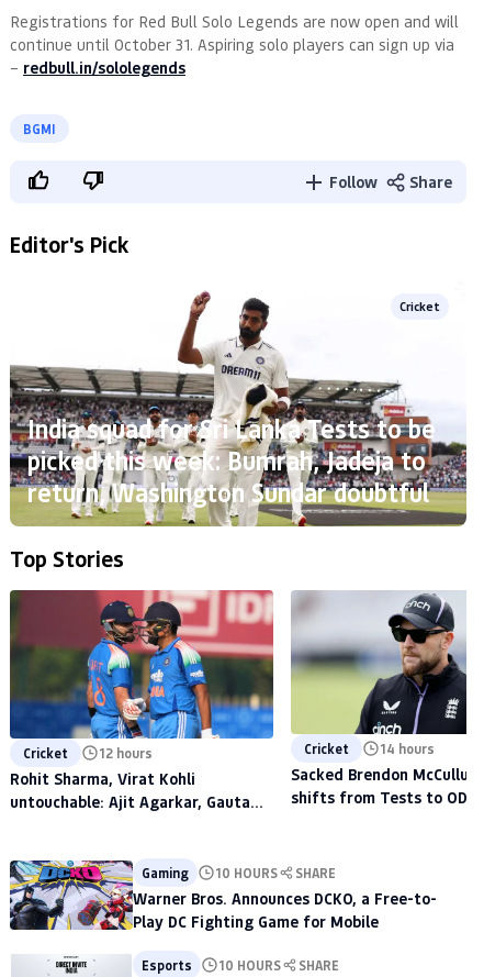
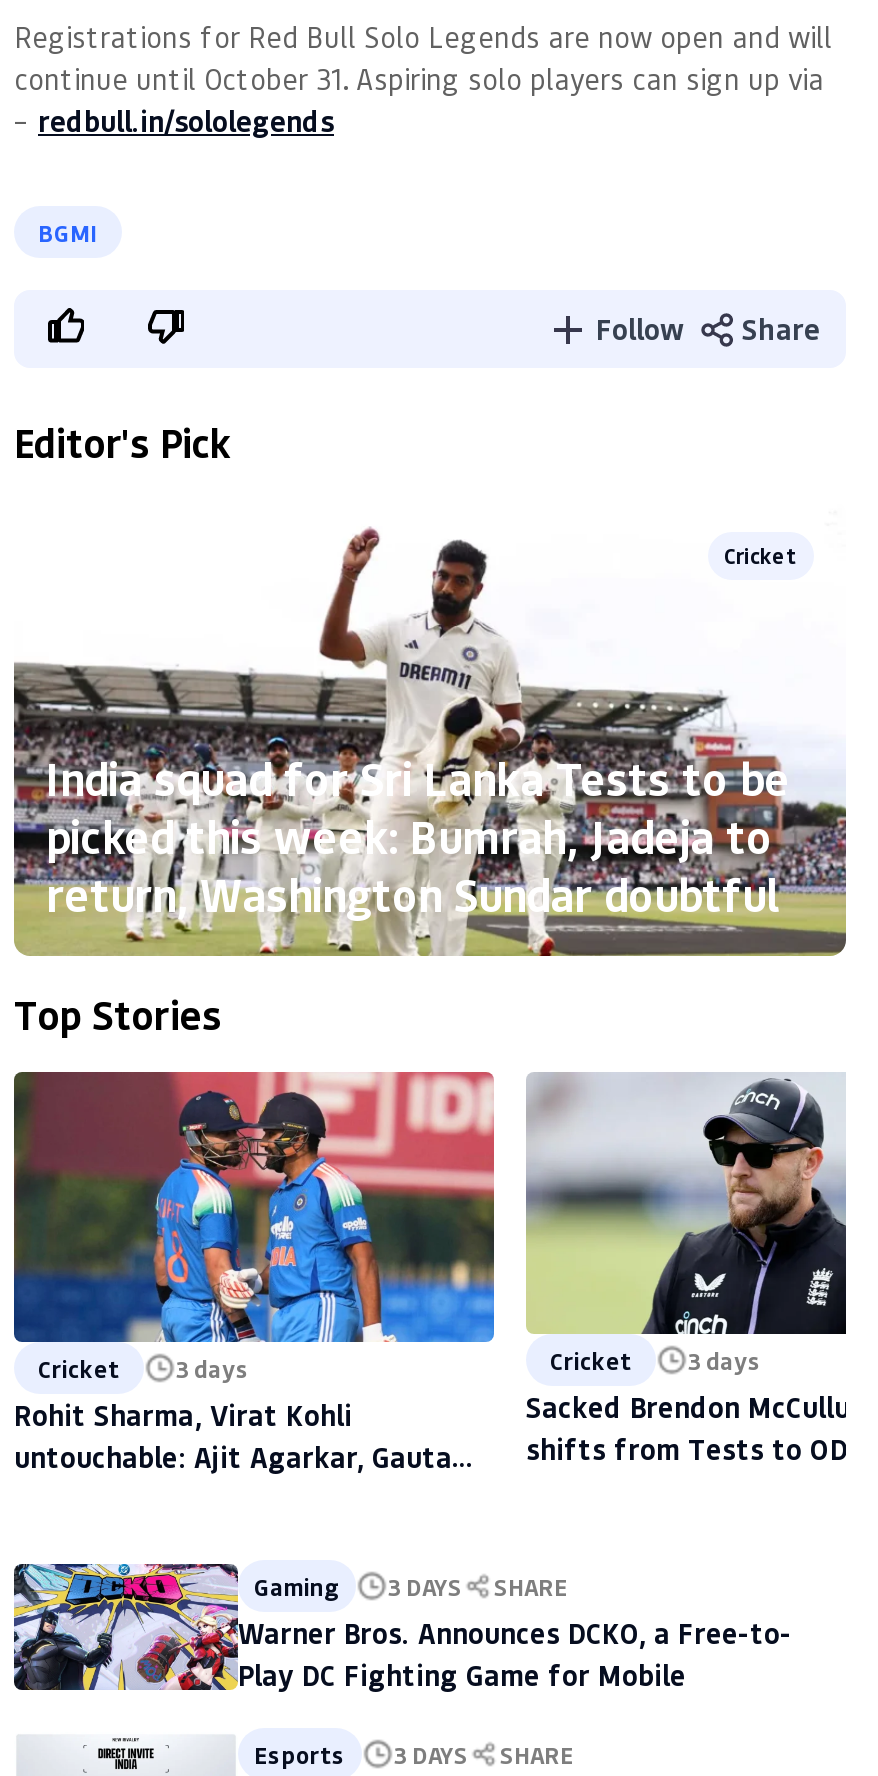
[23,743,153,761] Cricket 12 hours -> [38,1351,250,1383] Cricket 3 days
[304,739,435,757] Cricket 14 hours -> [550,1344,762,1376] Cricket 3 days
[142,863,336,881] Gaming 10 HOURS SHARE -> [254,1569,568,1601] Gaming 3 DAYS SHARE
[142,956,339,973] Esports 10 HOURS SHARE -> [254,1737,574,1769] Esports 3 DAYS SHARE

